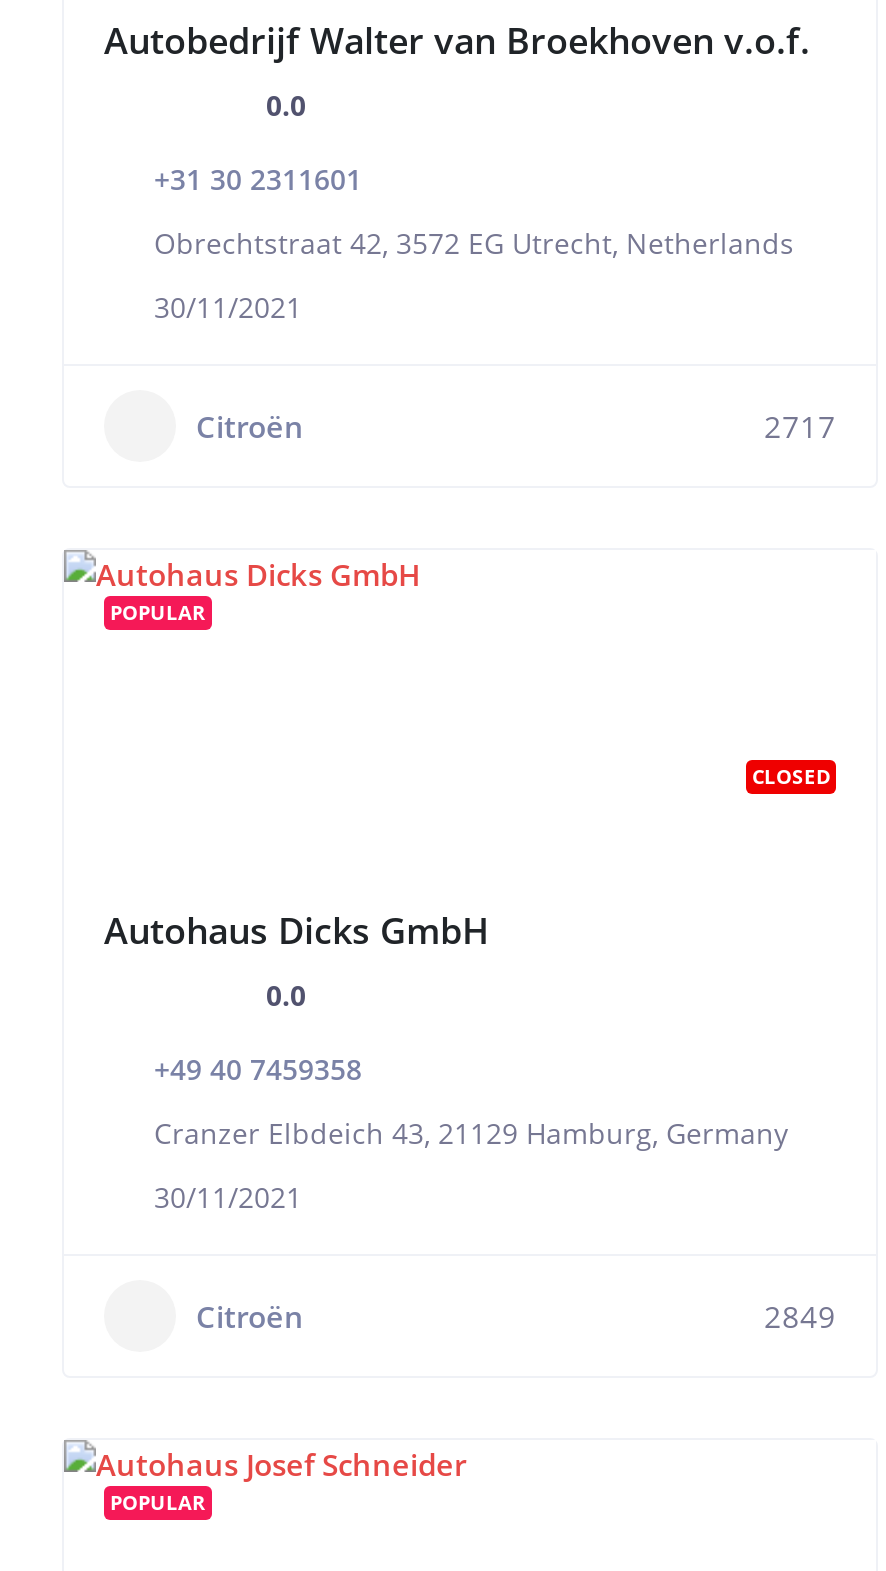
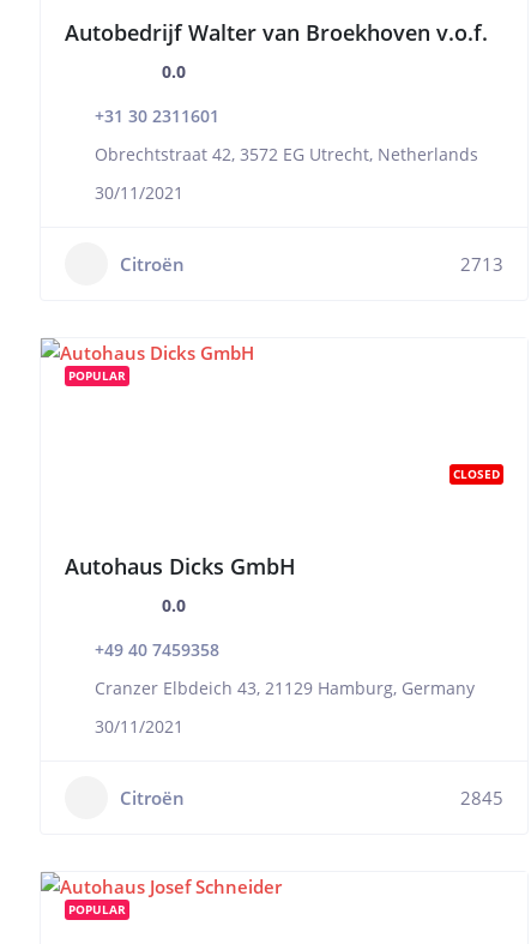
[764,407,836,447] 2717 -> [460,252,503,276] 2713
[764,1297,836,1337] 2849 -> [460,786,503,810] 2845

